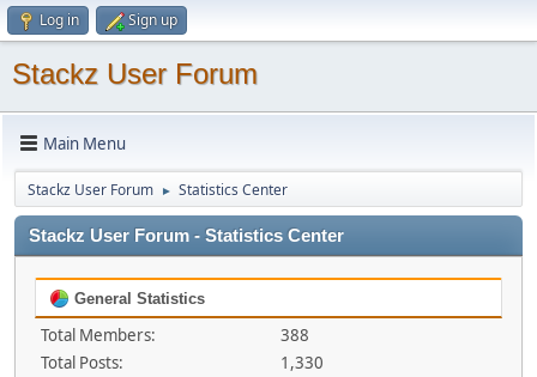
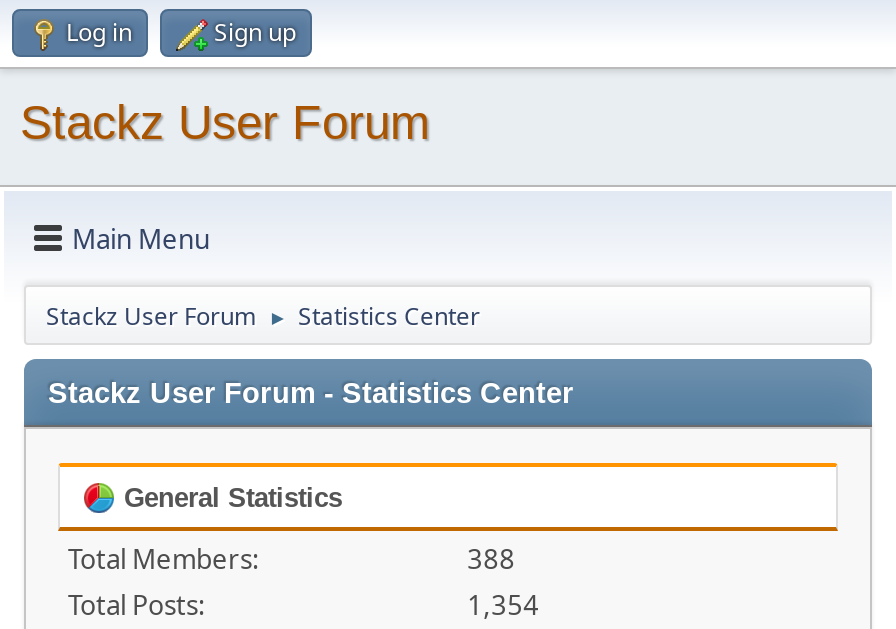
[280,352,323,373] 1,330 -> [467,587,539,623] 1,354

